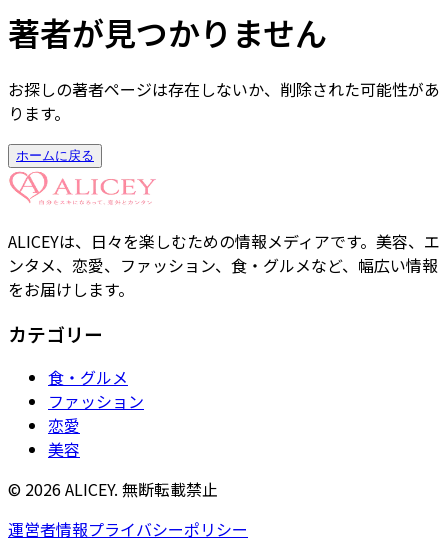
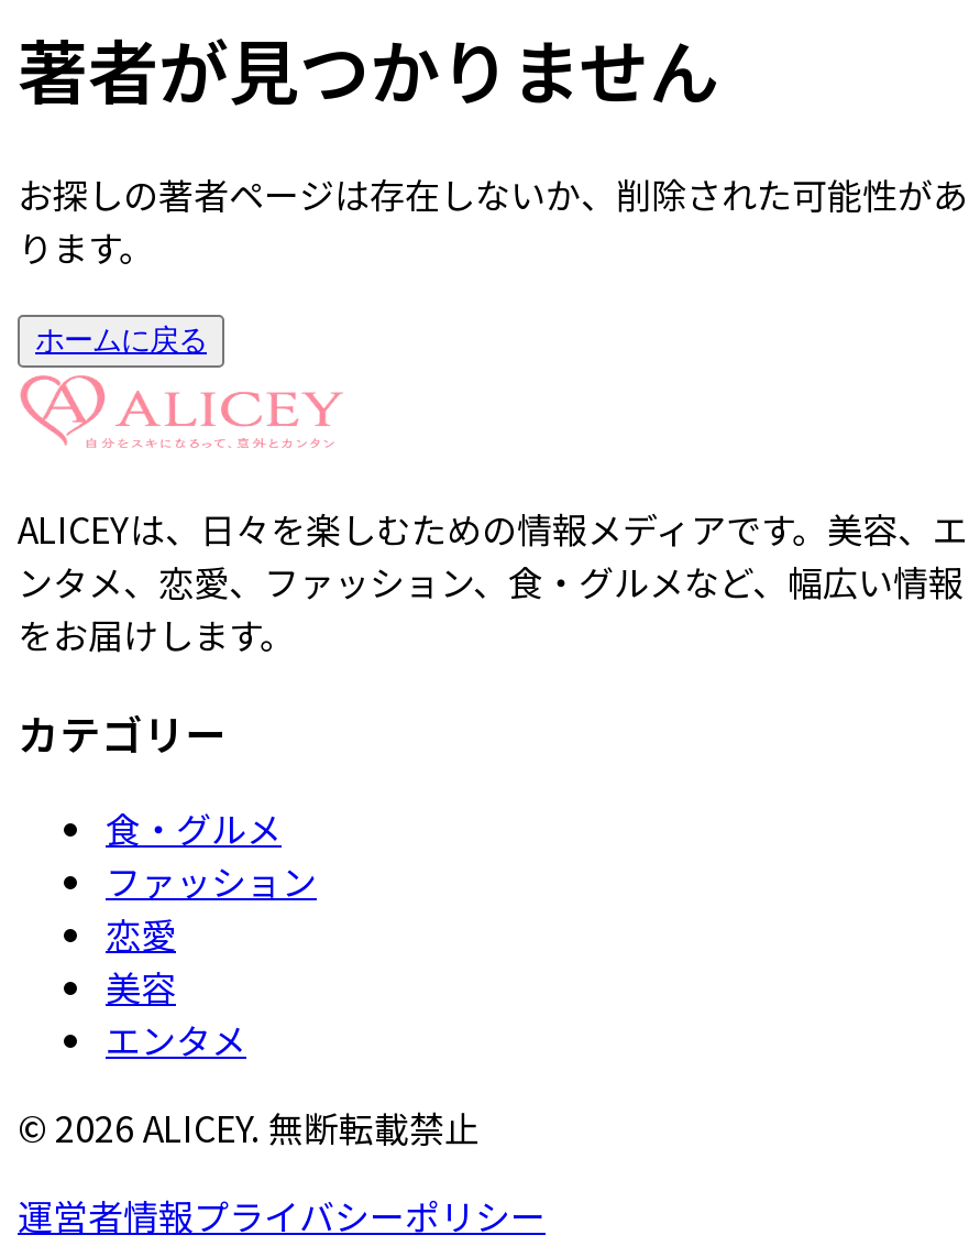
none -> [106,1013,246,1066] エンタメ

